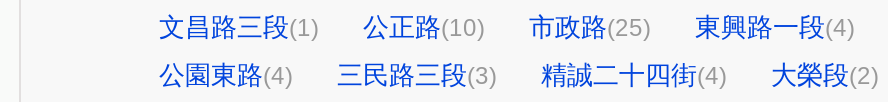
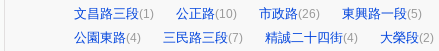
[529,12,651,42] 市政路(25) -> [259,6,320,21] 市政路(26)
[695,12,855,42] 東興路一段(4) -> [342,6,422,21] 東興路一段(5)
[159,60,879,90] 公園東路(4) 三民路三段(3) 精誠二十四街(4) 大榮段(2) -> [74,30,434,45] 公園東路(4) 三民路三段(7) 精誠二十四街(4) 大榮段(2)

